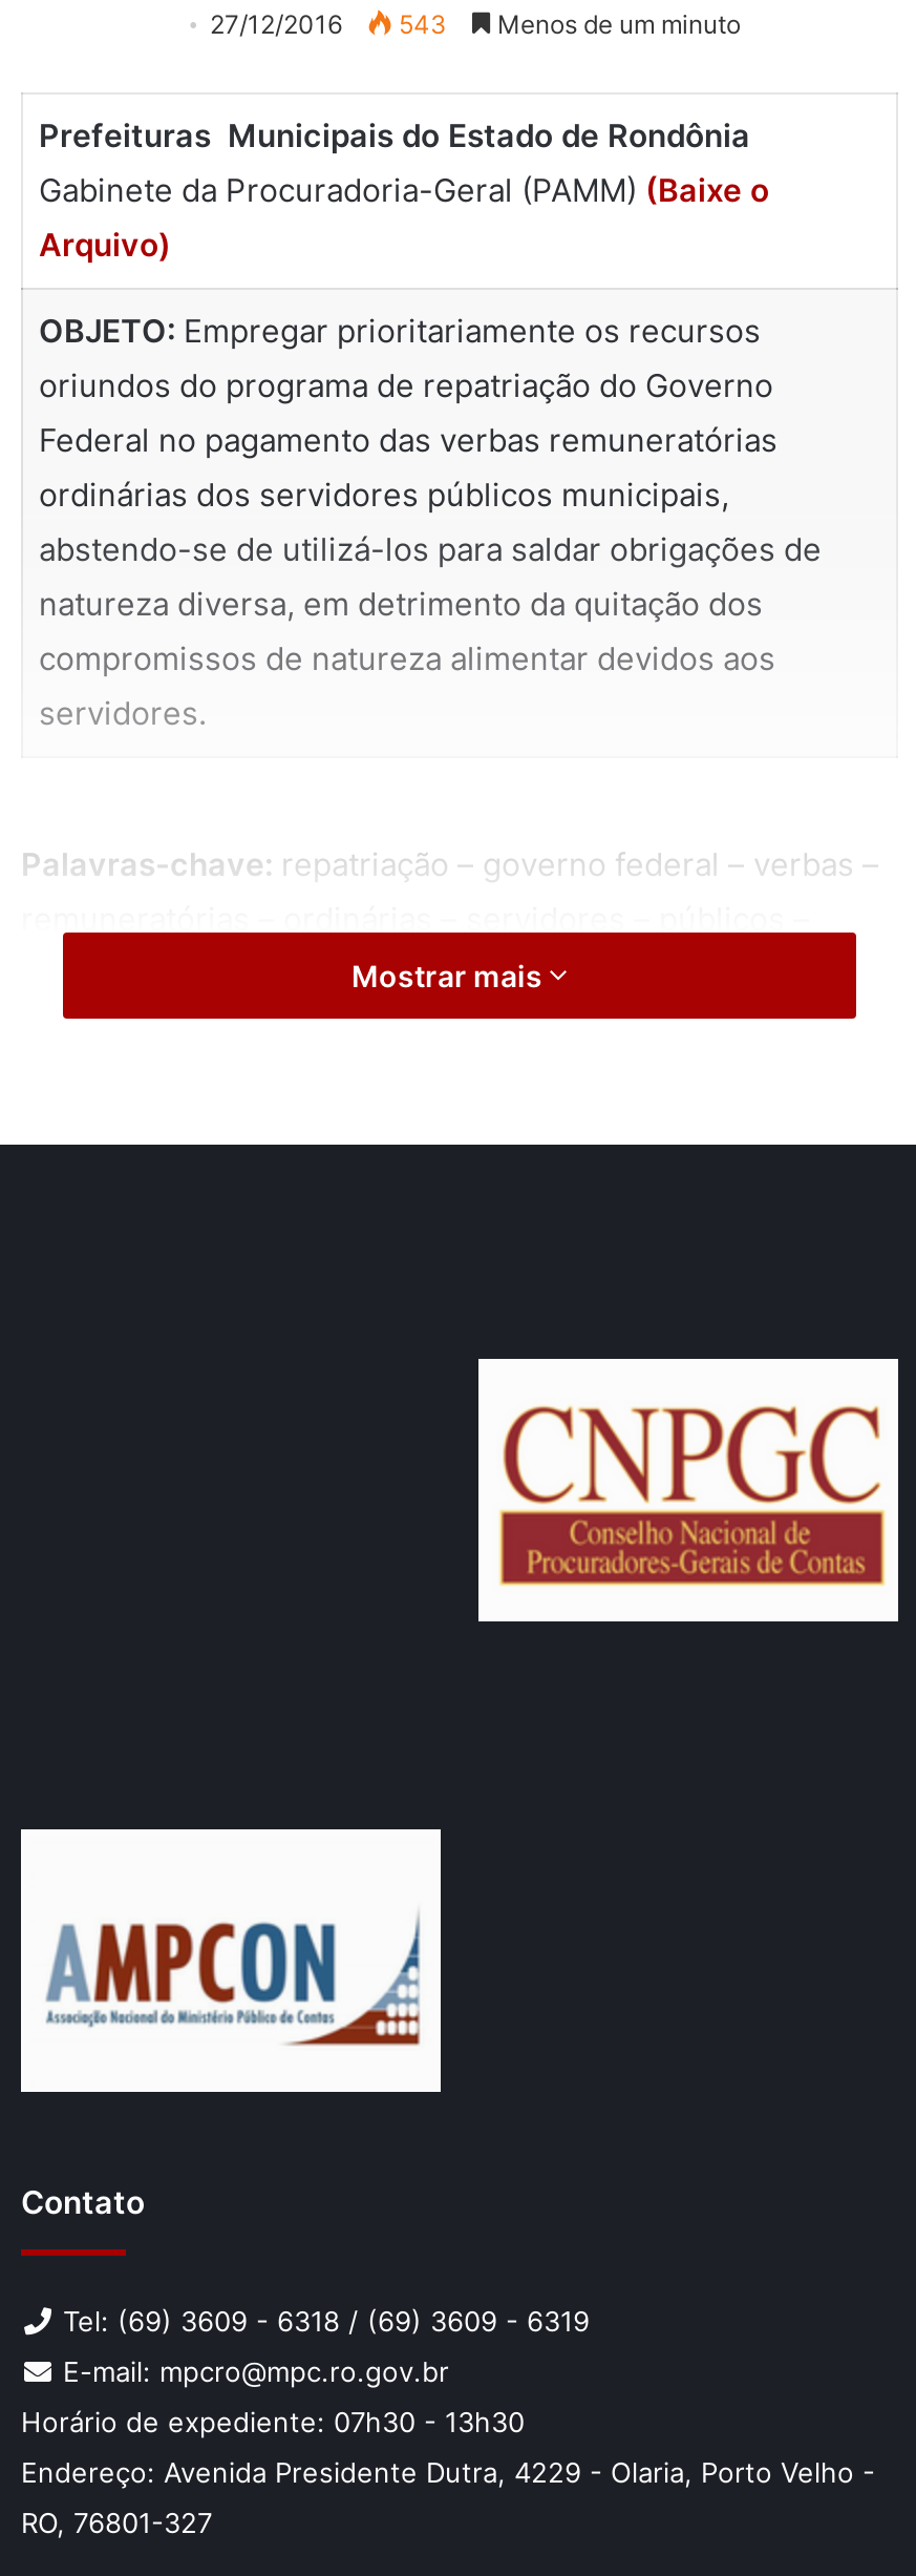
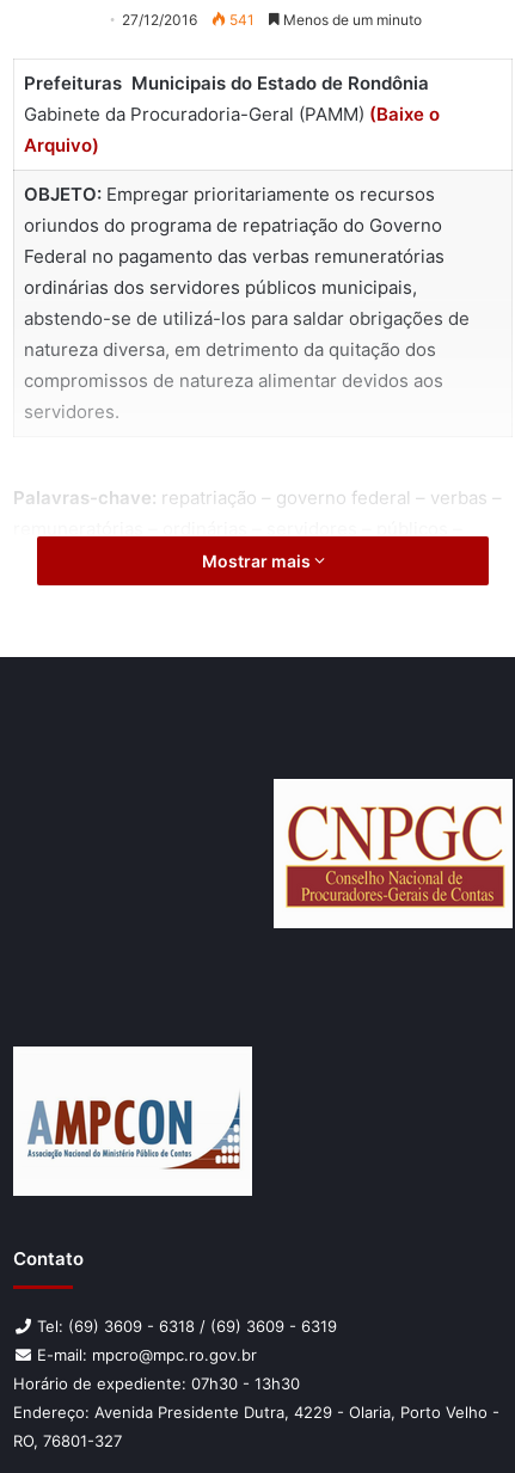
[210,9,741,40] 27/12/2016 543 Menos de um minuto -> [122,11,422,29] 27/12/2016 541 Menos de um minuto

